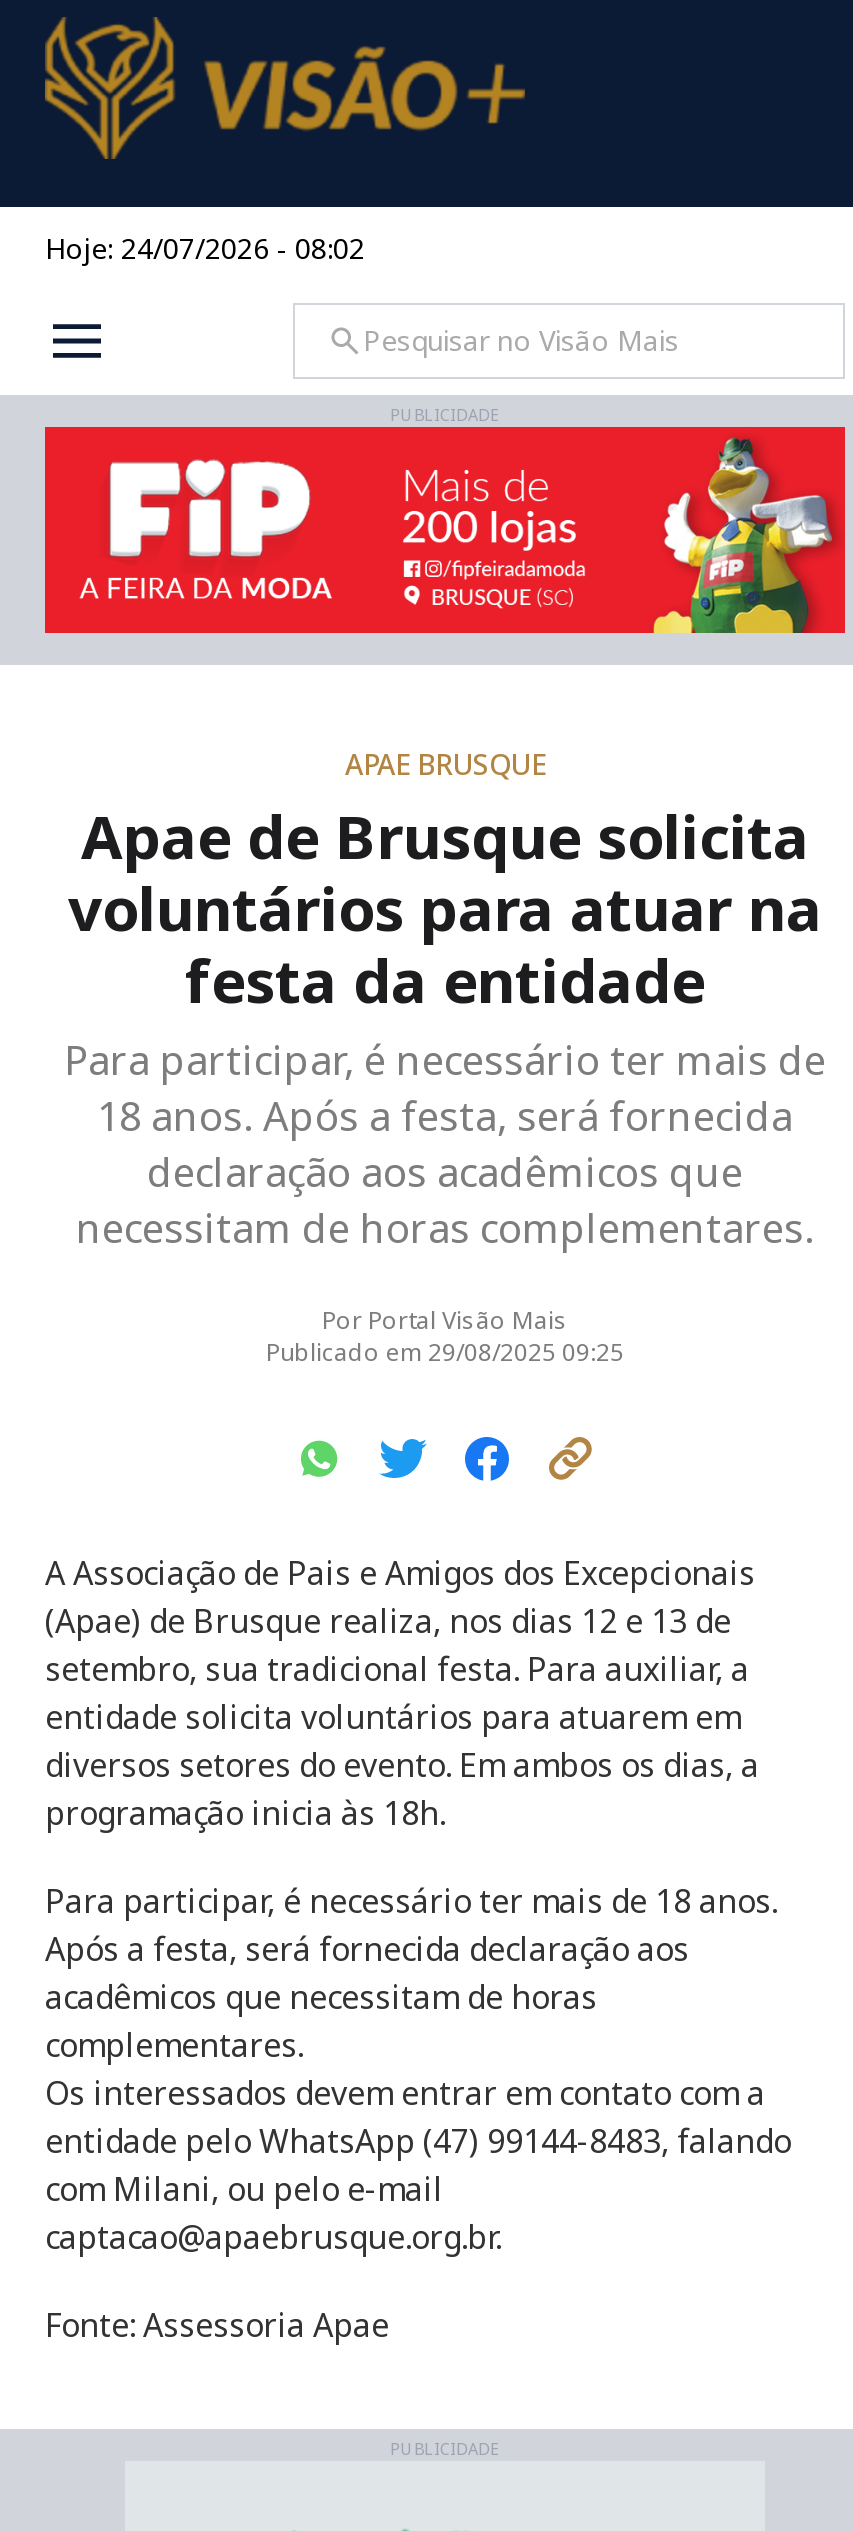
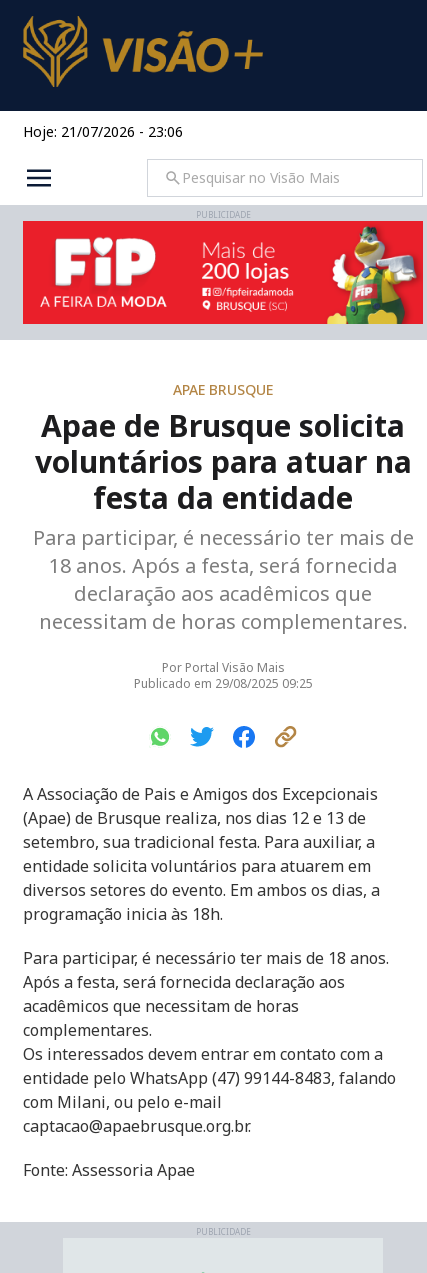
[45,229,365,267] Hoje: 24/07/2026 - 08:02 -> [23,122,183,141] Hoje: 21/07/2026 - 23:06

